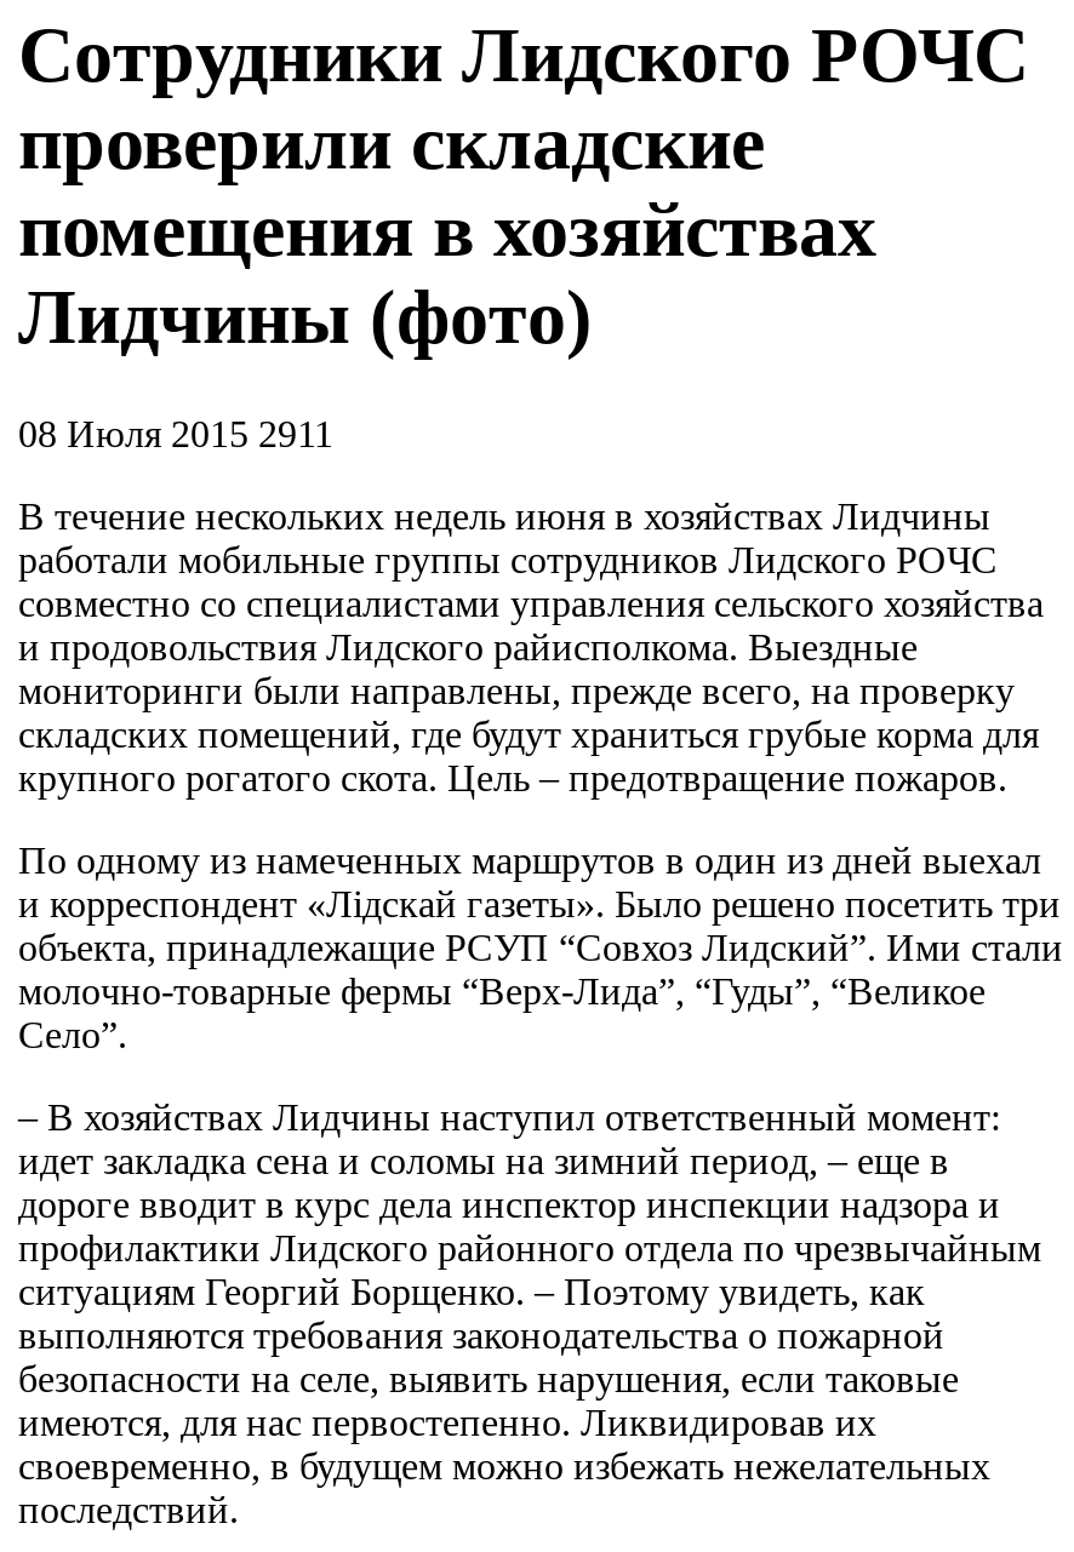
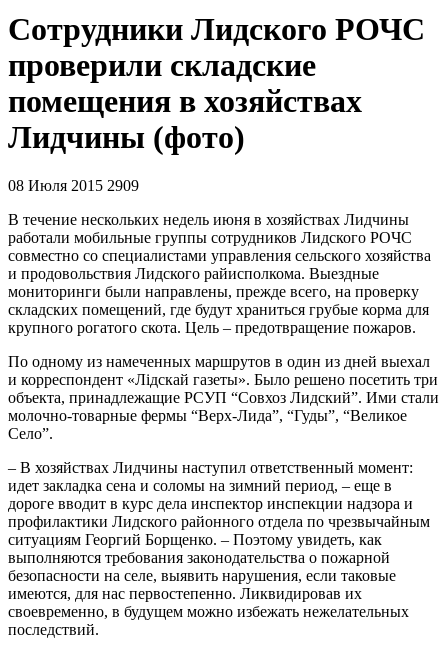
[18,413,333,454] 08 Июля 2015 2911 -> [8,177,139,194] 08 Июля 2015 2909

